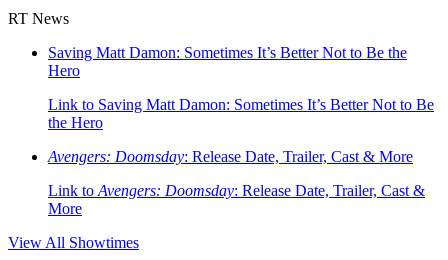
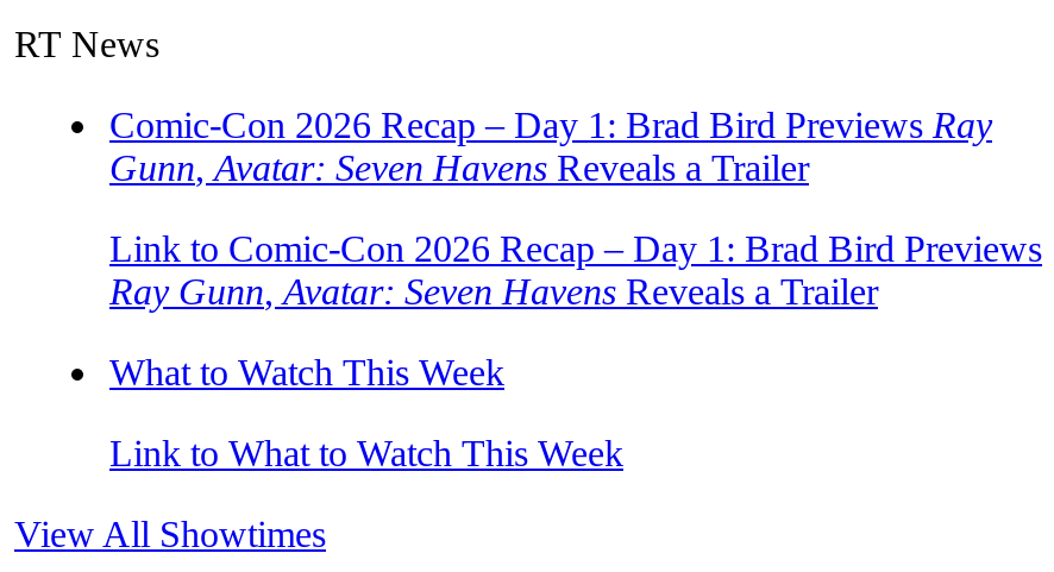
[48,44,407,79] Saving Matt Damon: Sometimes It’s Better Not to Be the | Hero -> [109,105,992,188] Comic-Con 2026 Recap – Day 1: Brad Bird Previews Ray | Gunn, Avatar: Seven Havens Reveals a Trailer
[48,96,434,131] Link to Saving Matt Damon: Sometimes It’s Better Not to Be | the Hero -> [109,228,1042,312] Link to Comic-Con 2026 Recap – Day 1: Brad Bird Previews | Ray Gunn, Avatar: Seven Havens Reveals a Trailer
[48,148,413,165] Avengers: Doomsday: Release Date, Trailer, Cast & More -> [109,352,504,392] What to Watch This Week
[48,182,425,217] Link to Avengers: Doomsday: Release Date, Trailer, Cast & | More -> [109,433,623,473] Link to What to Watch This Week

